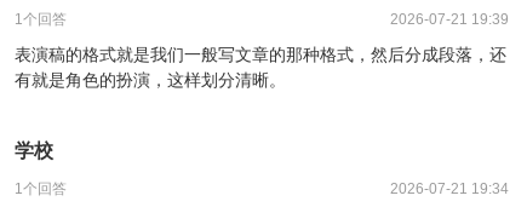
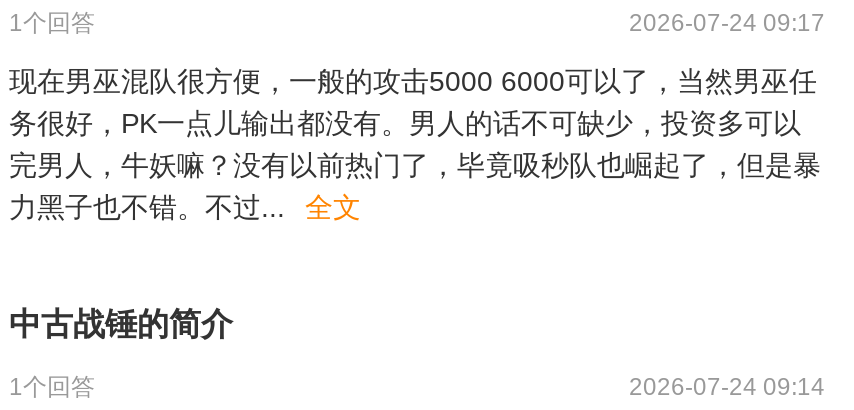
[390,11,509,28] 2026-07-21 19:39 -> [629,9,825,37] 2026-07-24 09:17
[15,45,506,90] 表演稿的格式就是我们一般写文章的那种格式，然后分成段落，还 | 有就是角色的扮演，这样划分清晰。 -> [9,65,821,223] 现在男巫混队很方便，一般的攻击5000 6000可以了，当然男巫任 | 务很好，PK一点儿输出都没有。男人的话不可缺少，投资多可以 | 完男人，牛妖嘛？没有以前热门了，毕竟吸秒队也崛起了，但是暴 | 力黑子也不错。不过... | 全文
[15,140,53,161] 学校 -> [9,307,233,341] 中古战锤的简介
[390,180,509,197] 2026-07-21 19:34 -> [629,373,825,401] 2026-07-24 09:14

